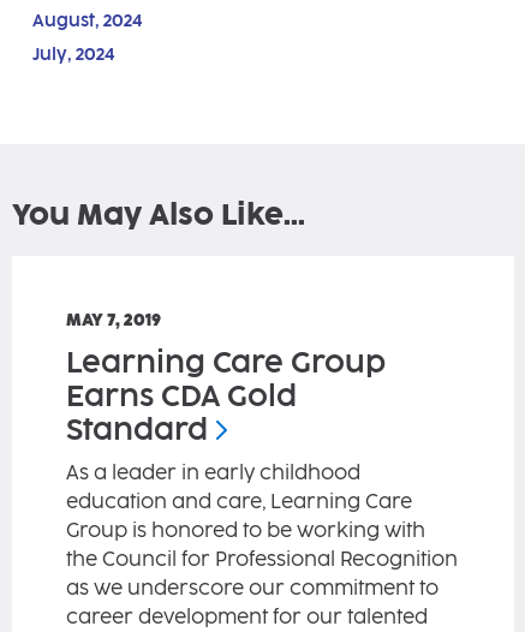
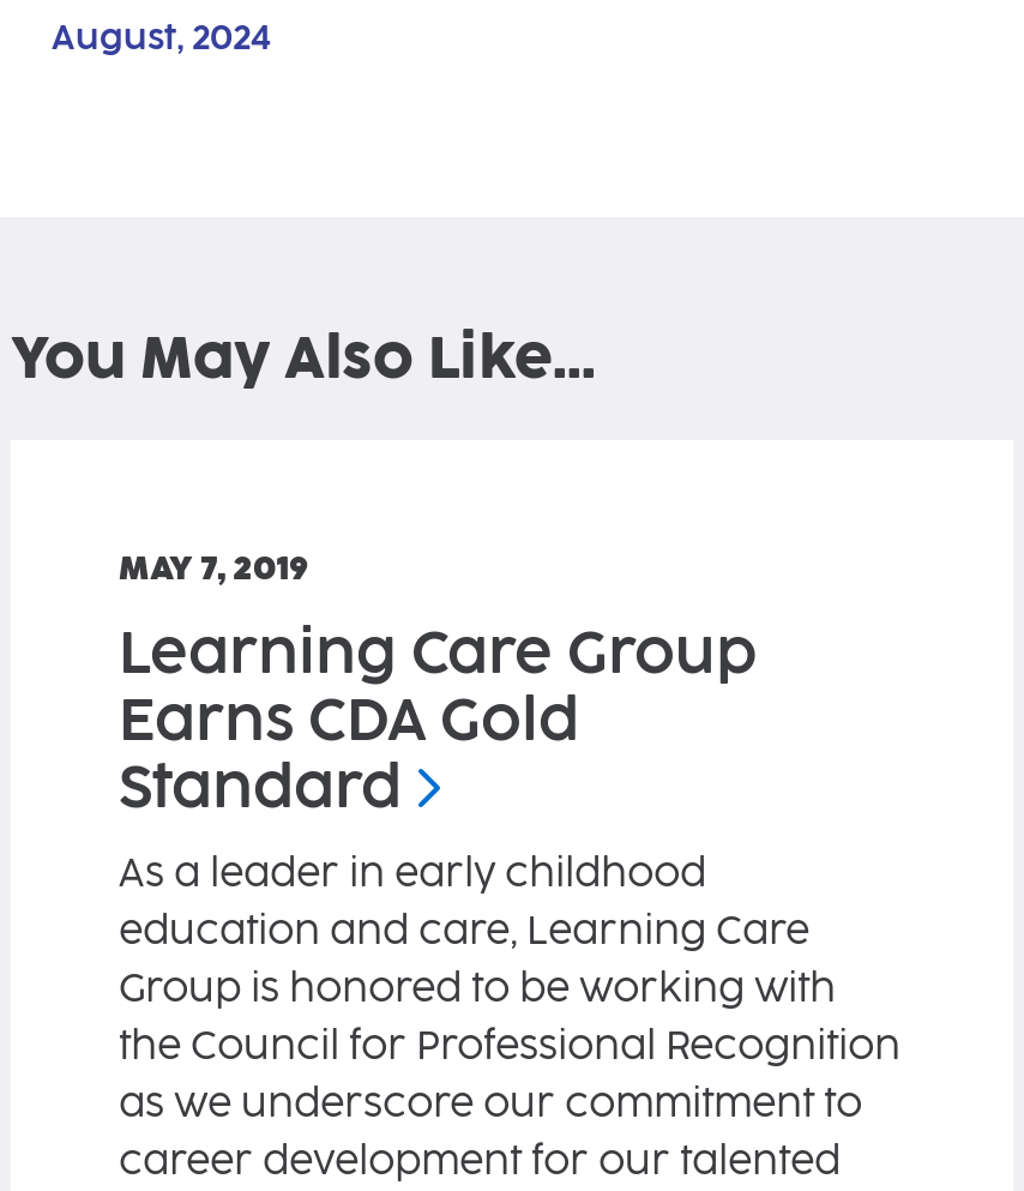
[32,44,114,65] July, 2024 -> none

